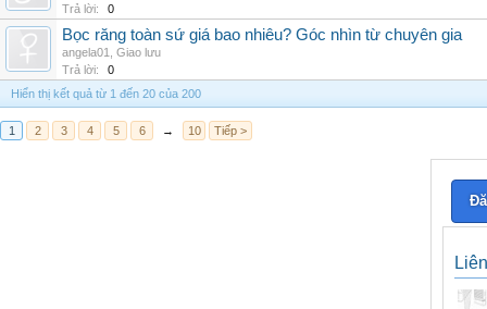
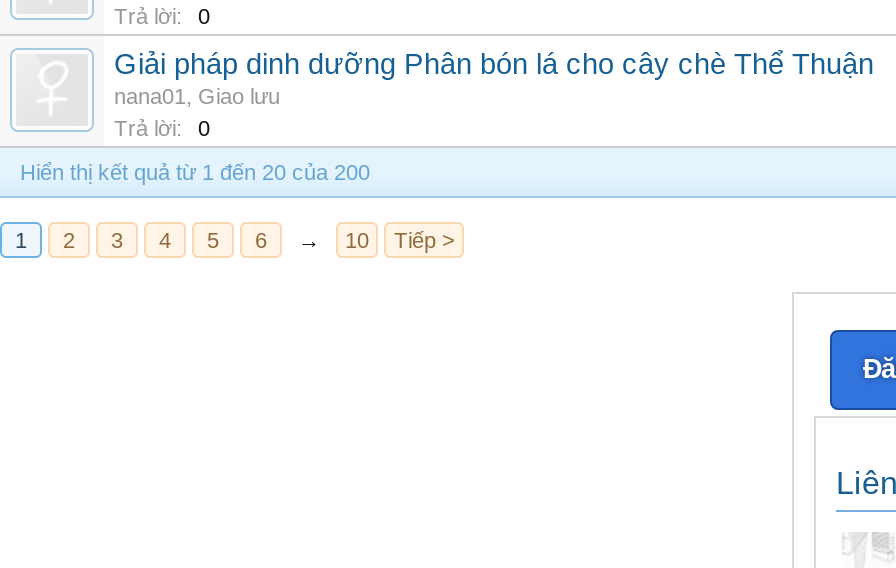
[62,26,462,59] Bọc răng toàn sứ giá bao nhiêu? Góc nhìn từ chuyên gia | angela01, Giao lưu -> [114,48,874,108] Giải pháp dinh dưỡng Phân bón lá cho cây chè Thể Thuận | nana01, Giao lưu

